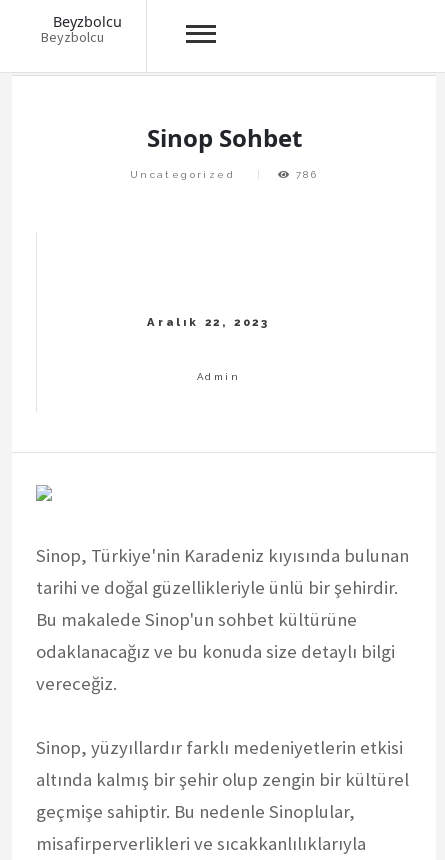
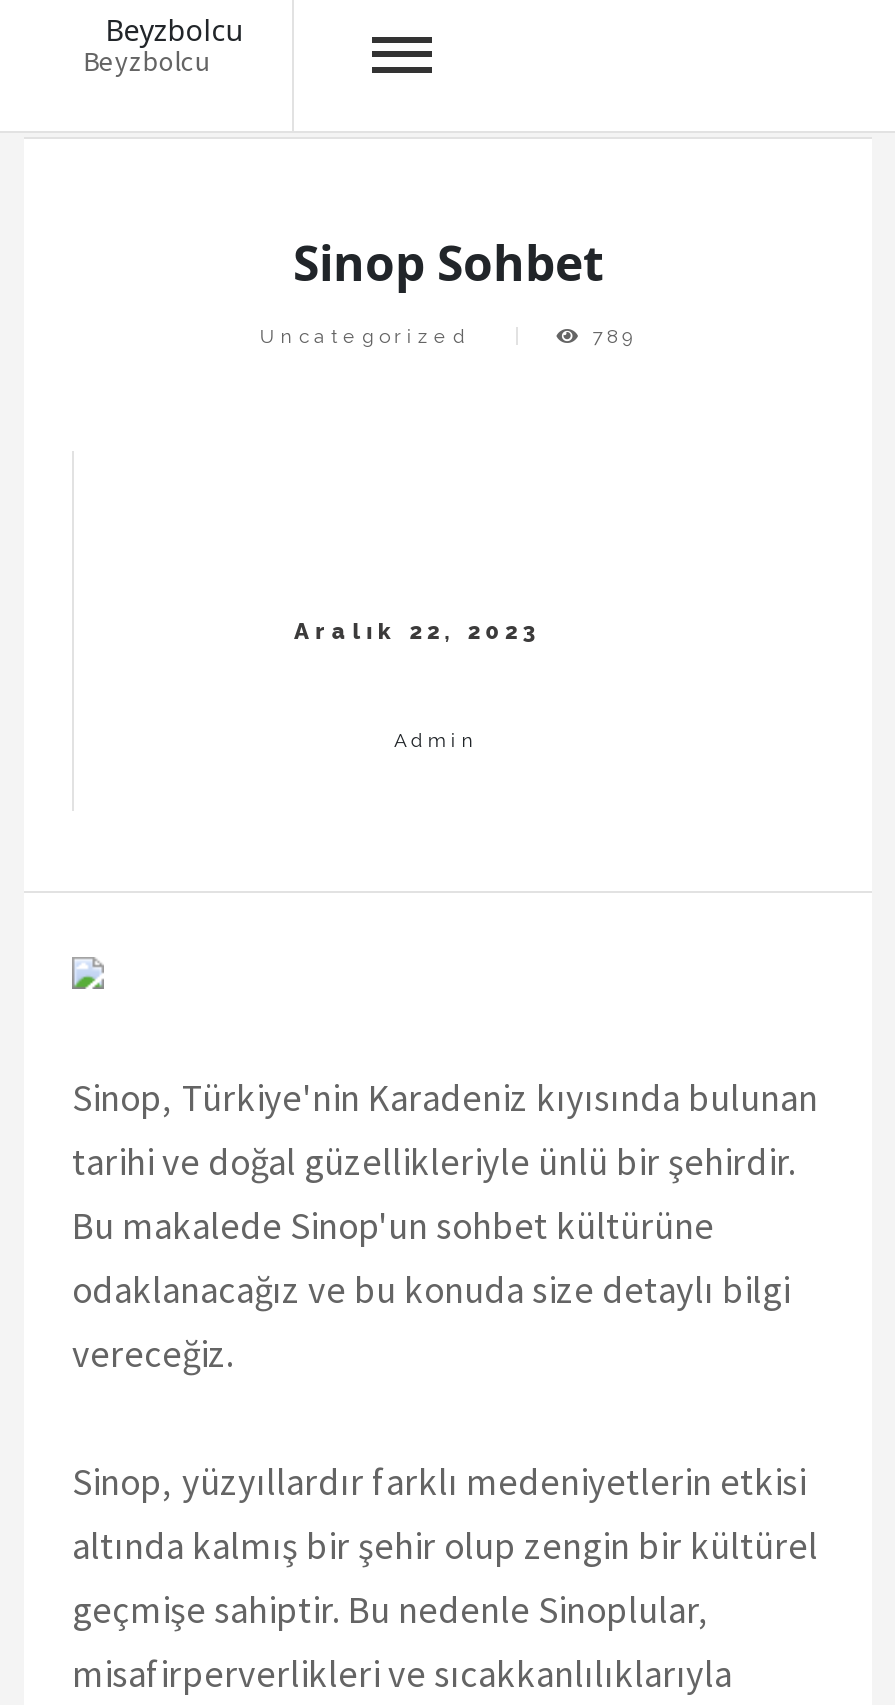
[292,169,318,180] 786 -> [583,325,637,347] 789

